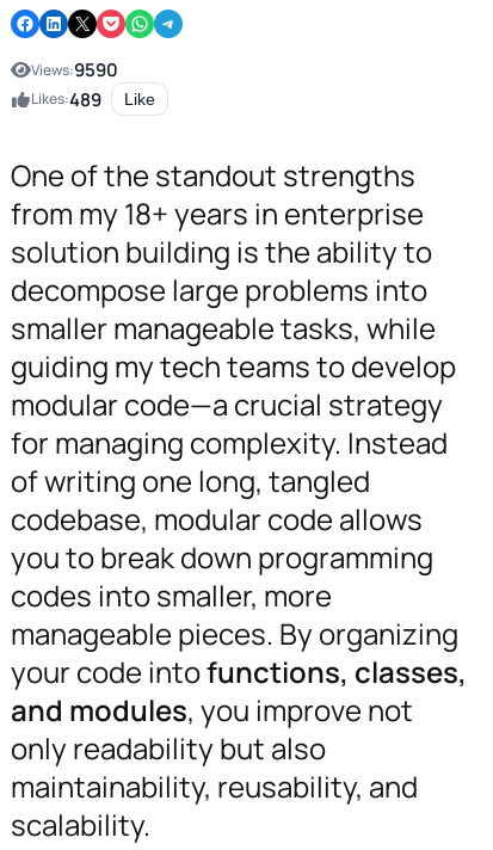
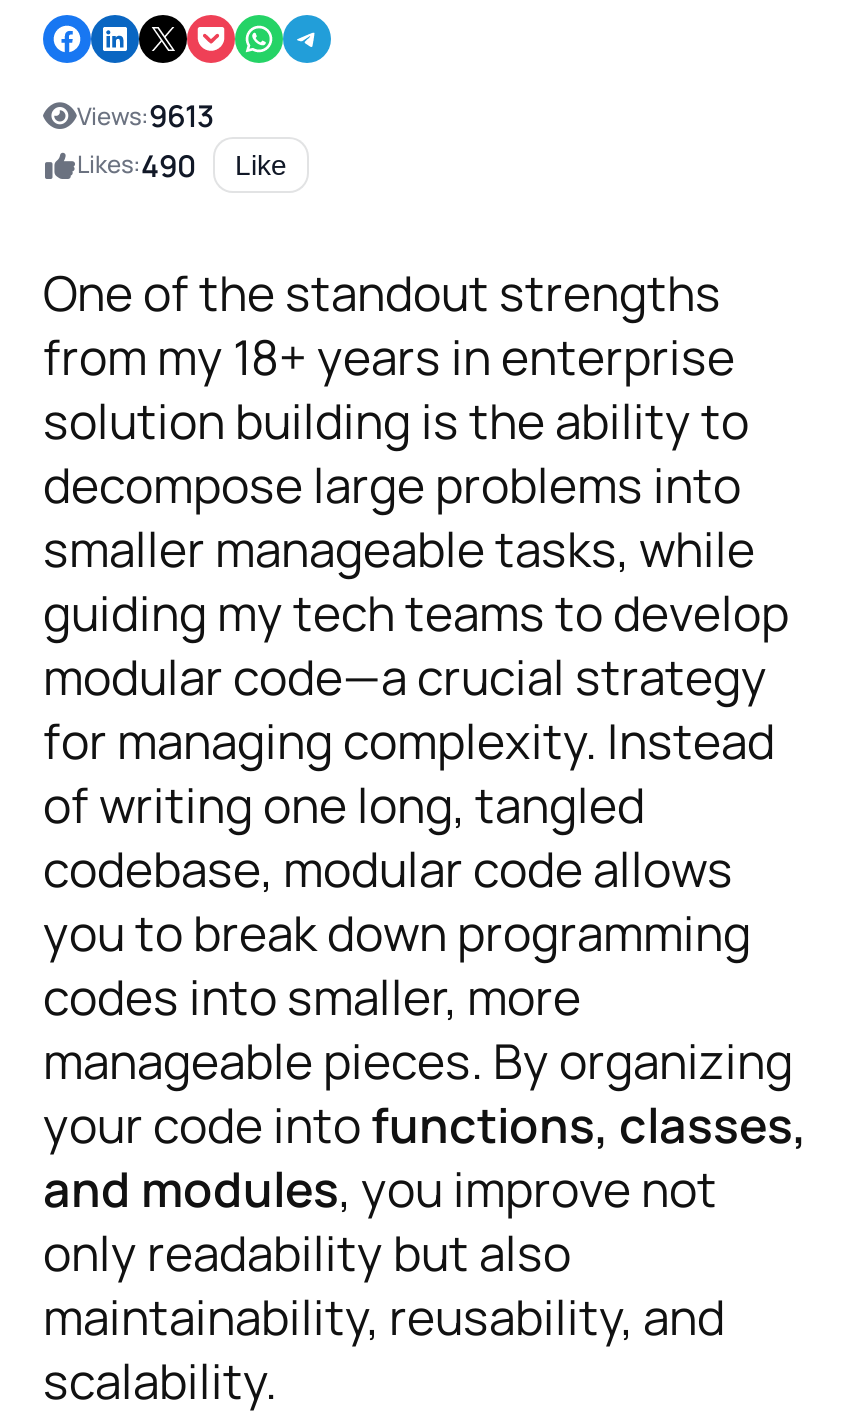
[31,58,118,83] Views:9590 -> [77,95,215,137] Views:9613
[31,87,155,112] Likes:489 Like -> [77,144,287,186] Likes:490 Like

